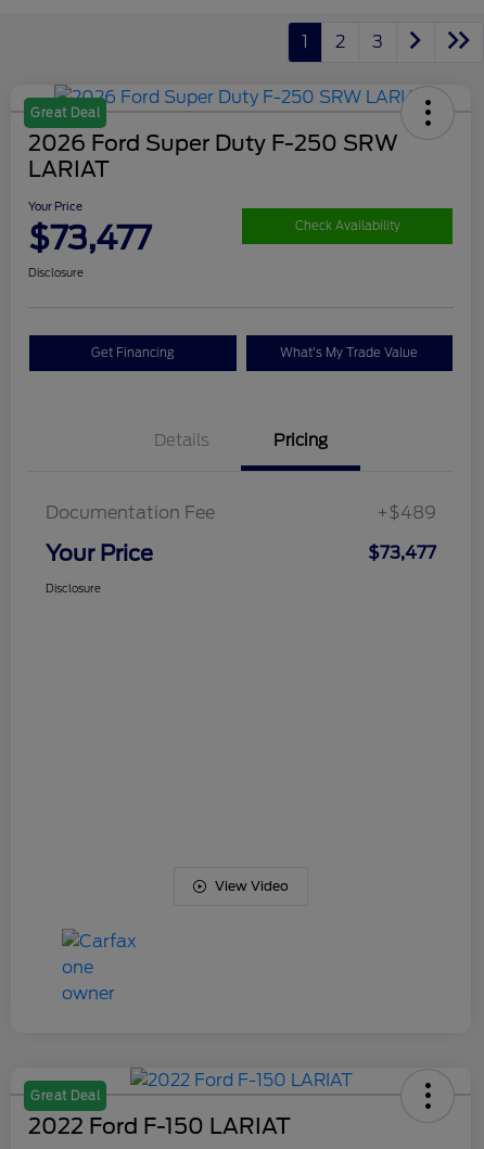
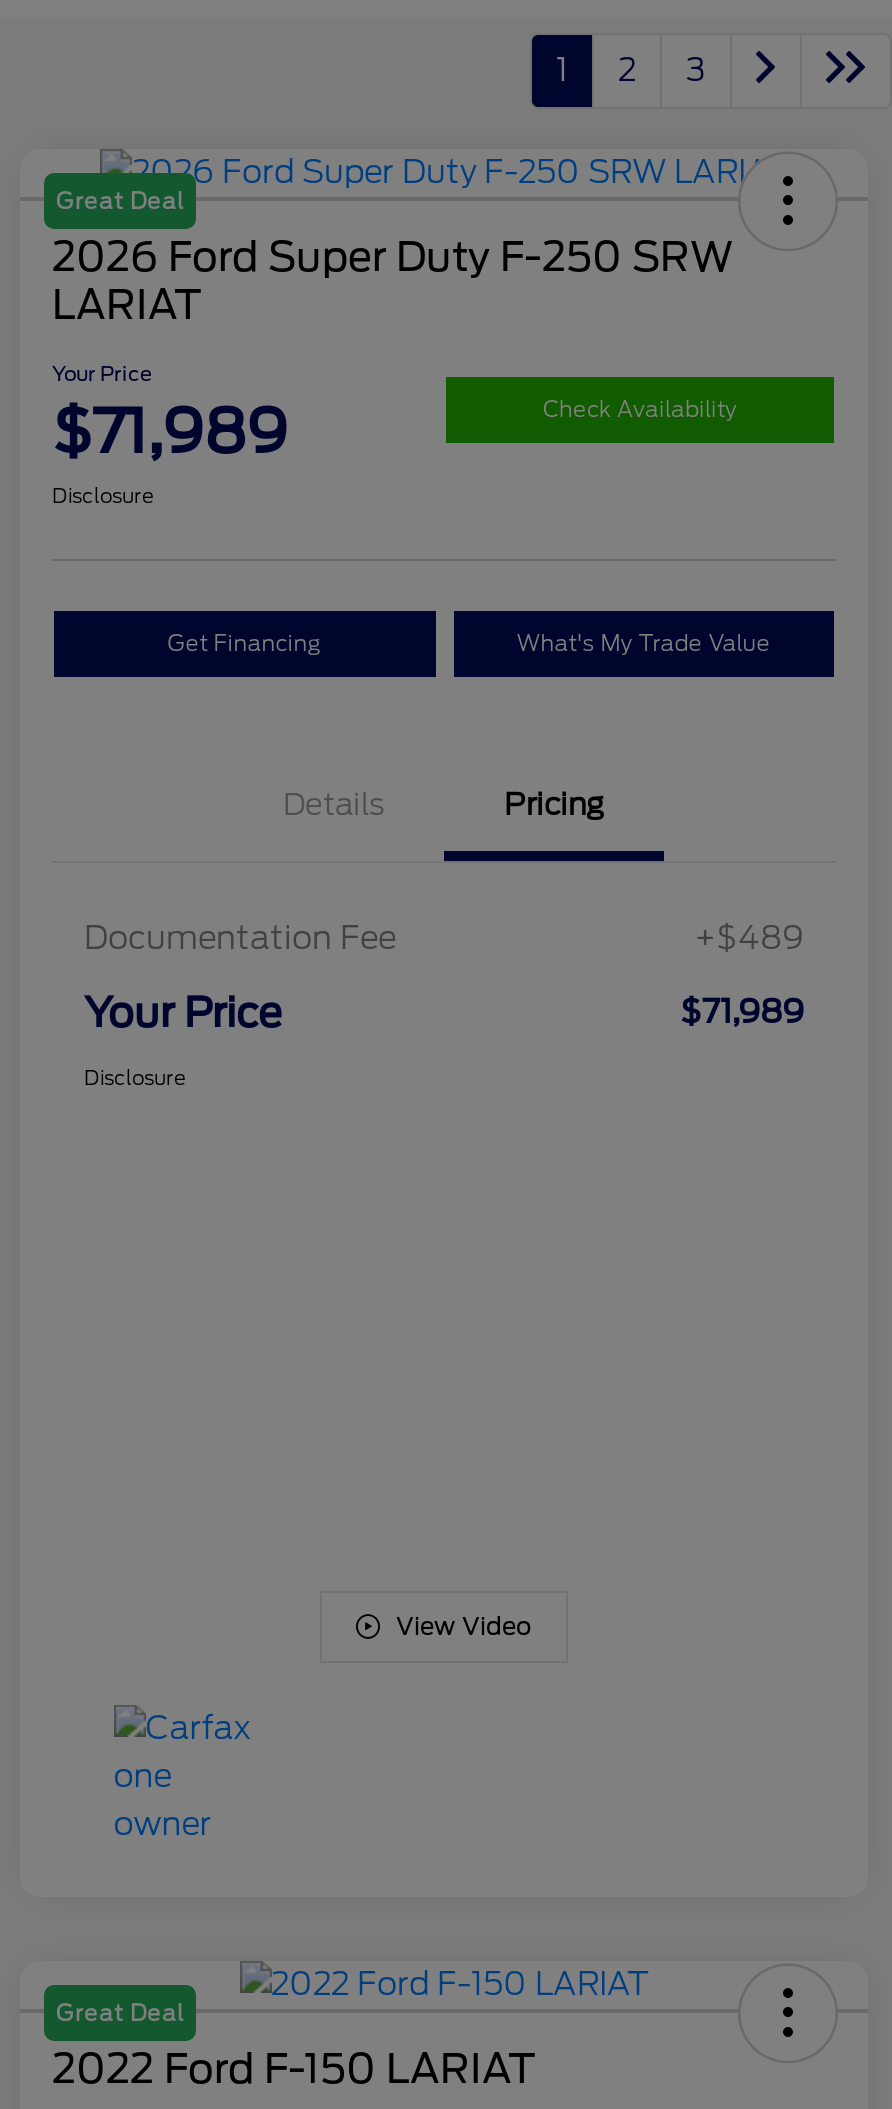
[28,218,151,257] $73,477 -> [52,395,288,467] $71,989
[368,542,436,563] $73,477 -> [680,993,804,1031] $71,989

